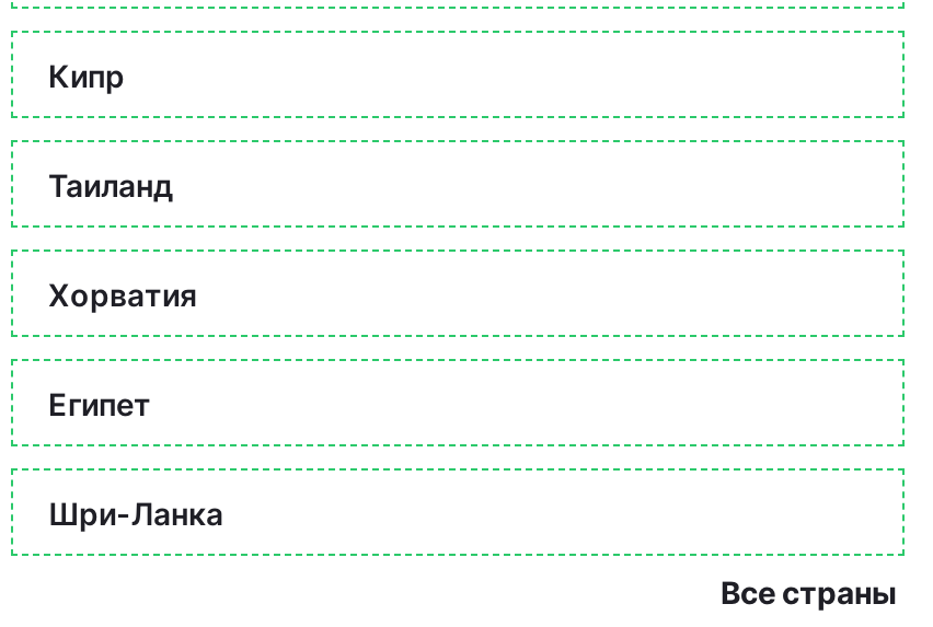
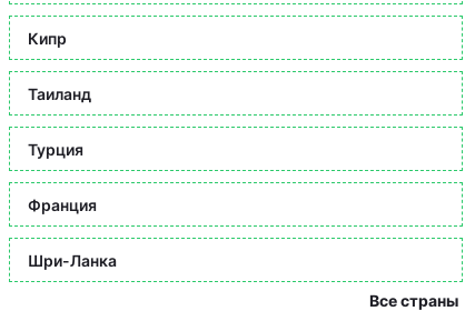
[48,275,197,312] Хорватия -> [28,139,83,158] Турция
[48,384,151,421] Египет -> [28,195,97,214] Франция

